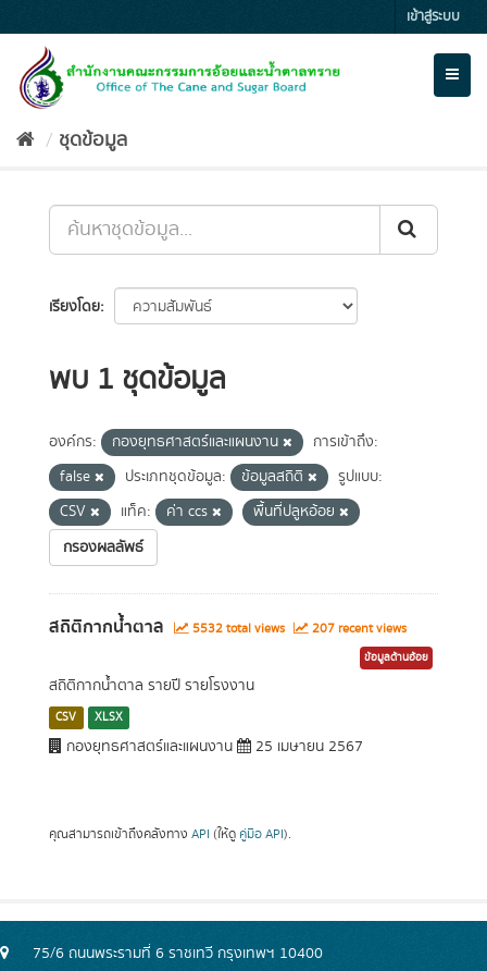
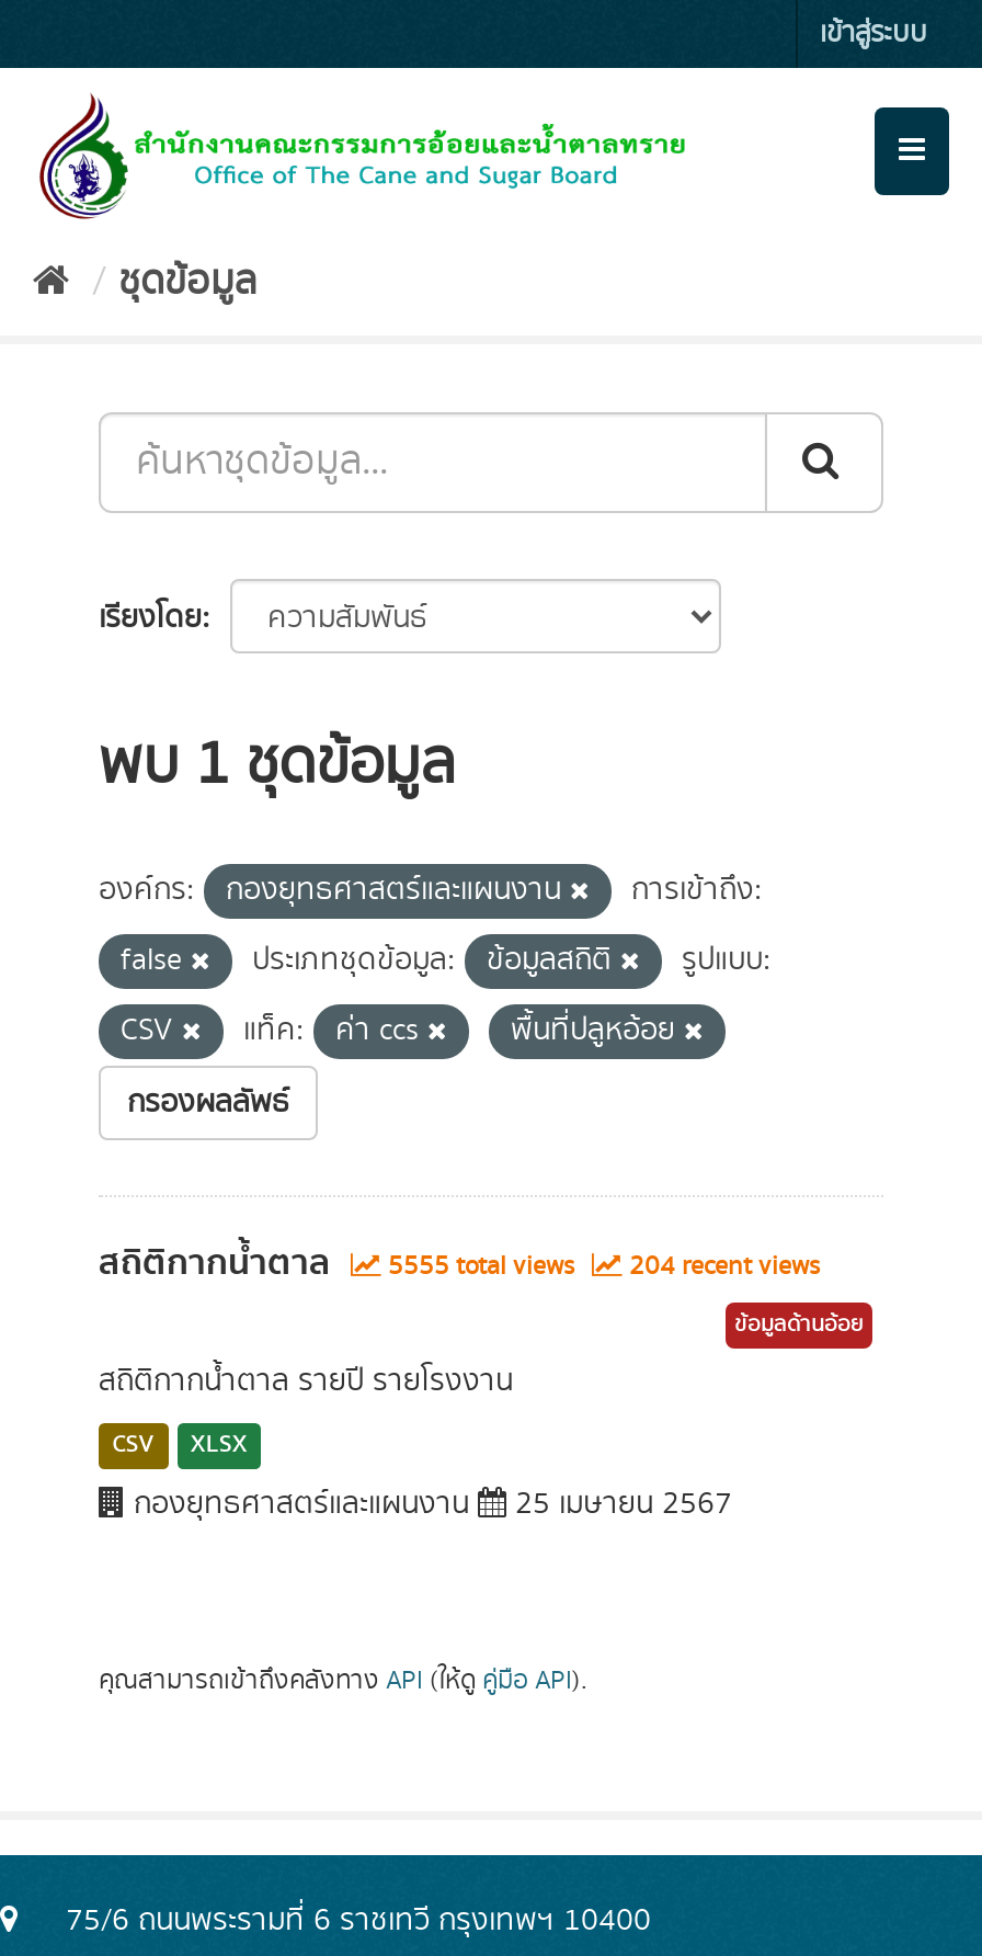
[189,619,288,638] 5532 total views -> [381,1248,581,1285] 5555 total views
[309,619,407,638] 207 recent views -> [623,1248,820,1285] 204 recent views

